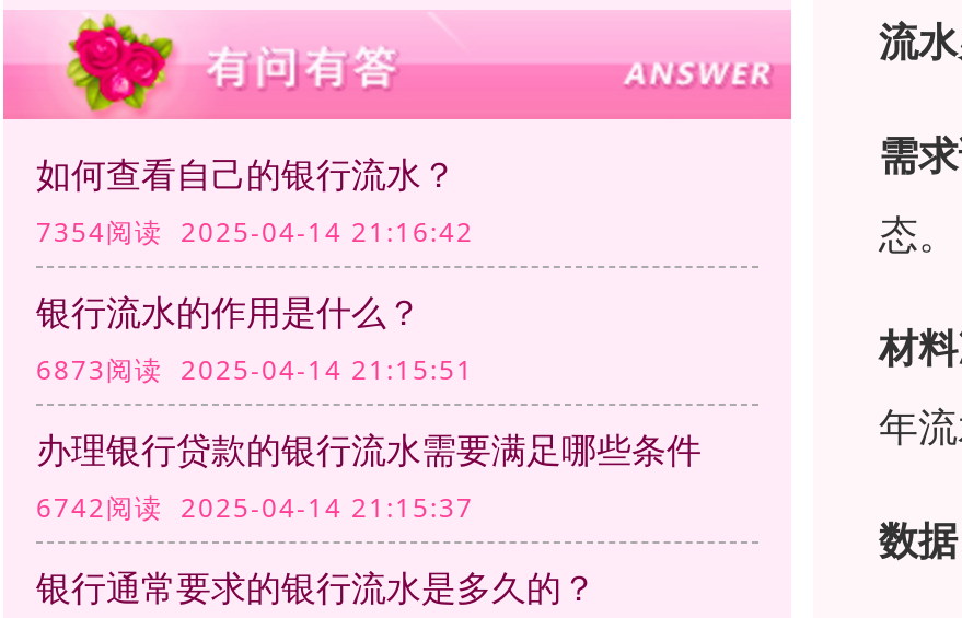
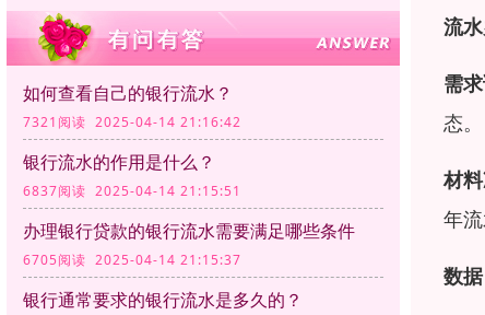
[36,212,474,250] 7354阅读 2025-04-14 21:16:42 -> [23,112,241,131] 7321阅读 2025-04-14 21:16:42
[36,350,474,387] 6873阅读 2025-04-14 21:15:51 -> [23,181,241,200] 6837阅读 2025-04-14 21:15:51
[36,488,474,525] 6742阅读 2025-04-14 21:15:37 -> [23,250,241,269] 6705阅读 2025-04-14 21:15:37

